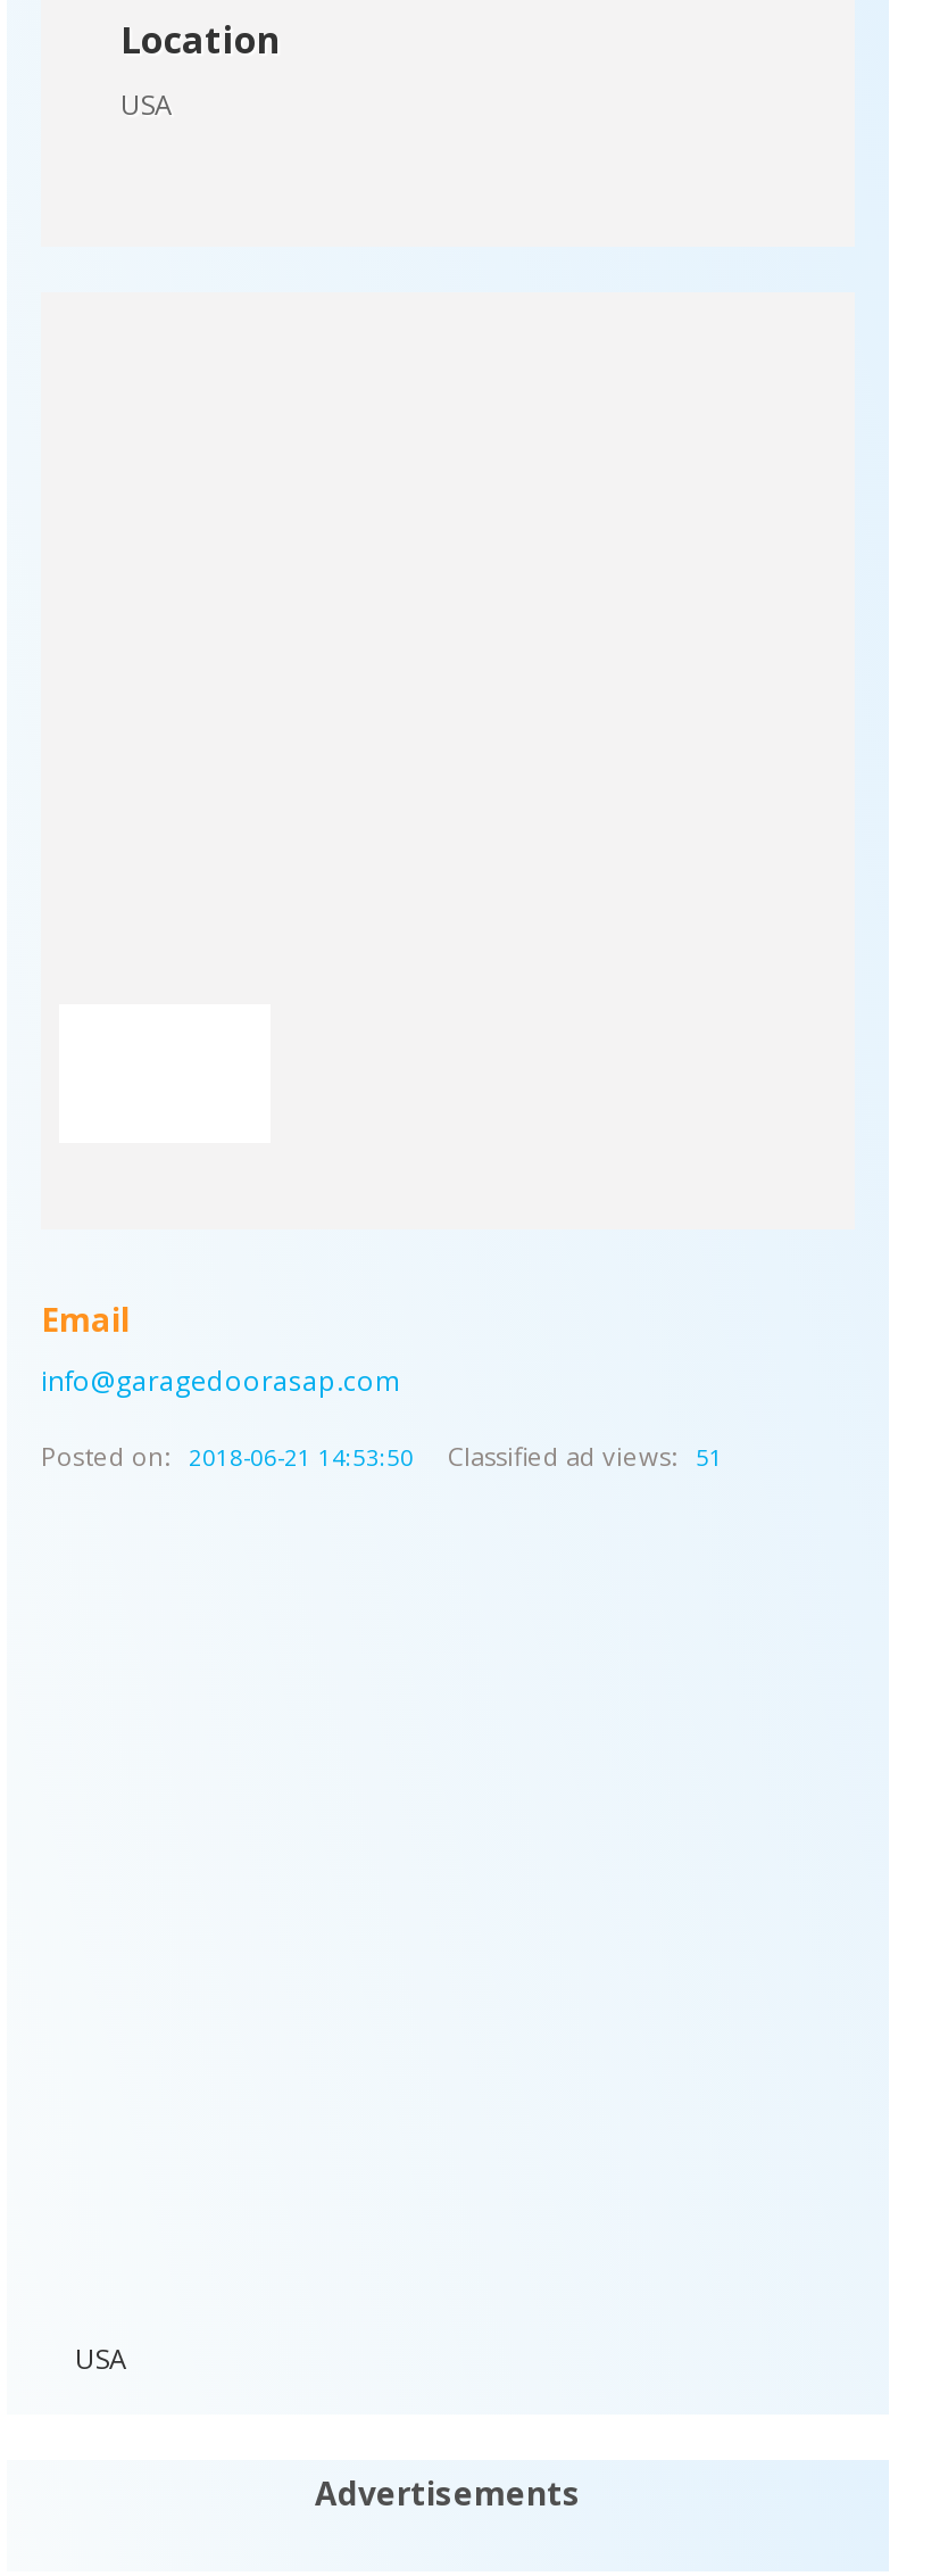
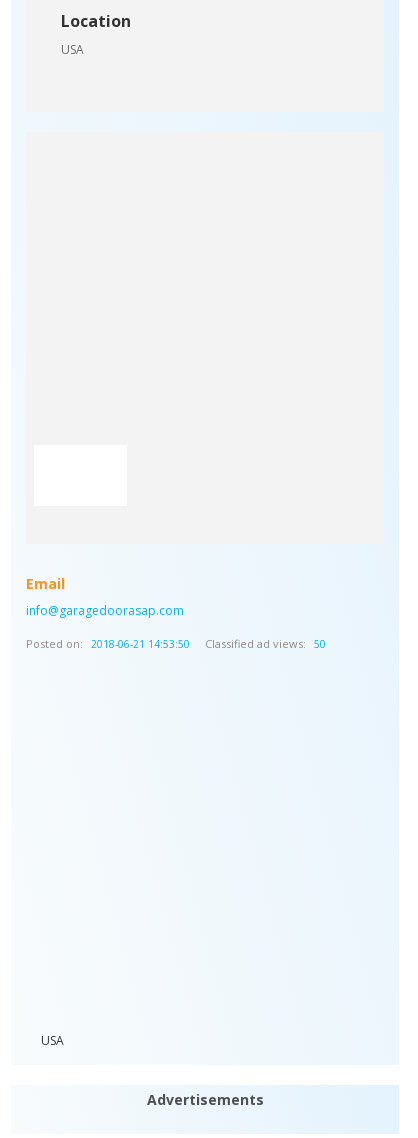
[448,1439,723,1473] Classified ad views: 51 -> [205,636,326,651] Classified ad views: 50

